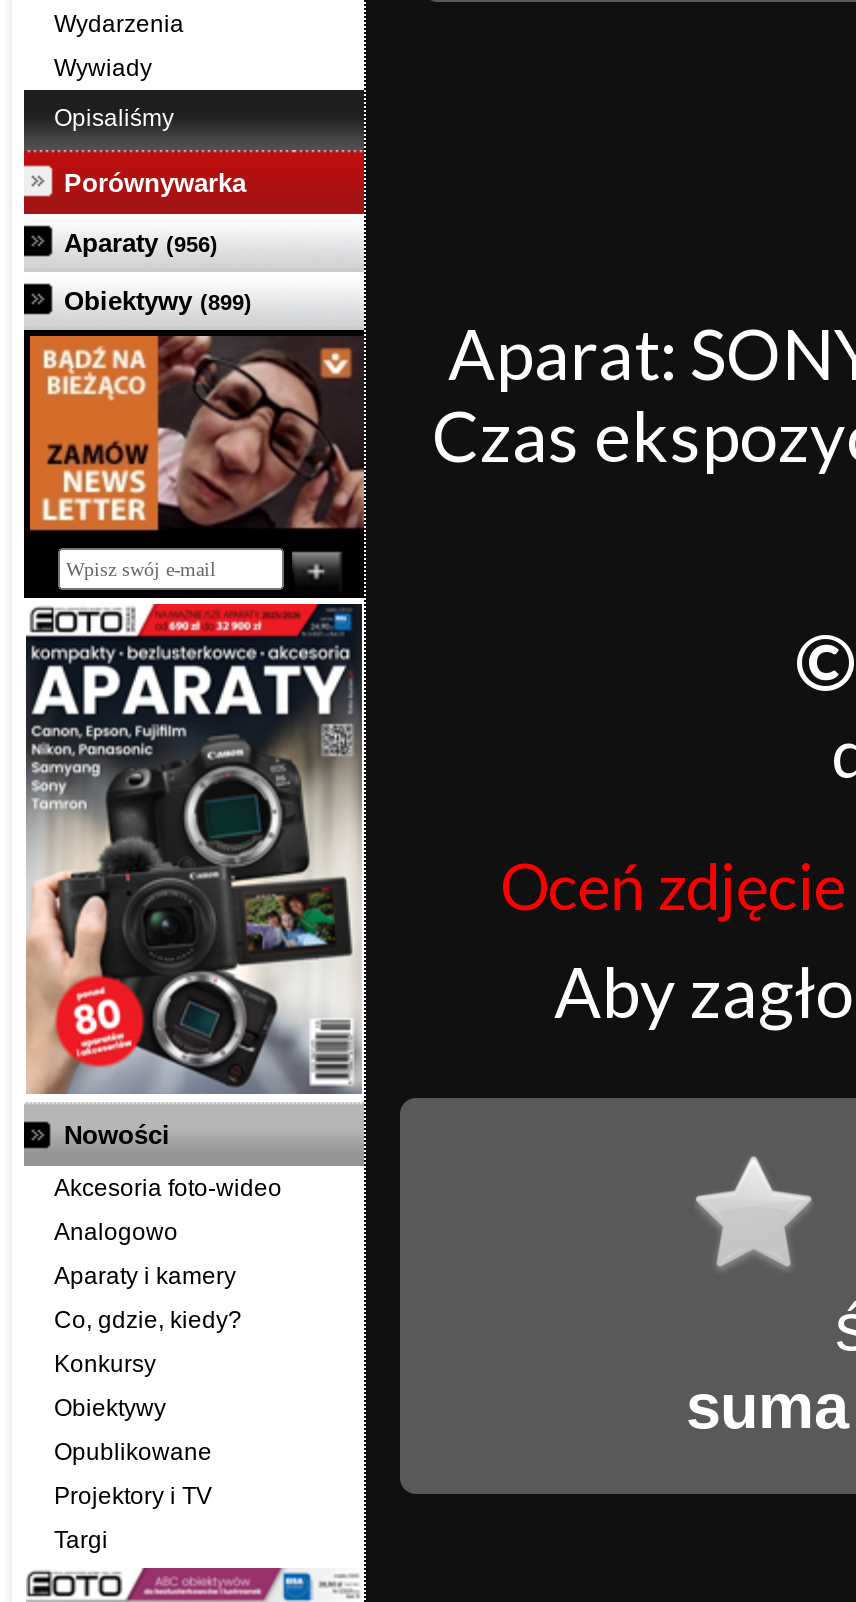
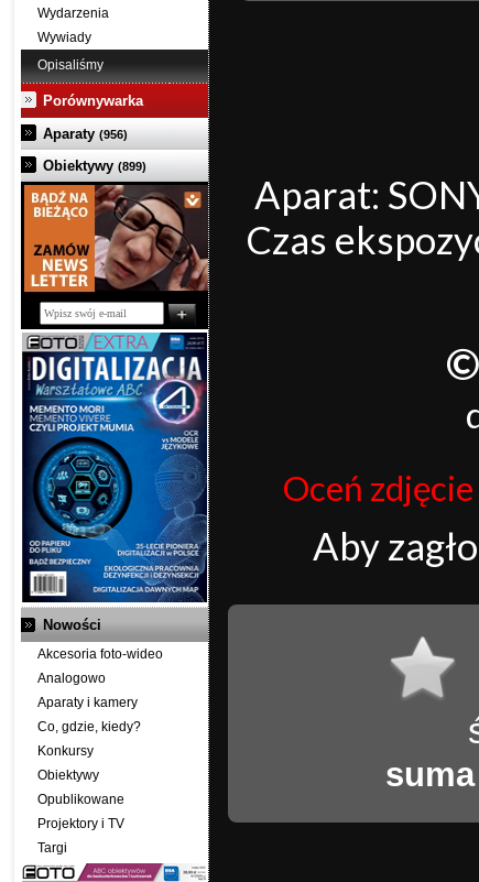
[26,602,364,1096] [image] -> [21,331,208,603] [image]

